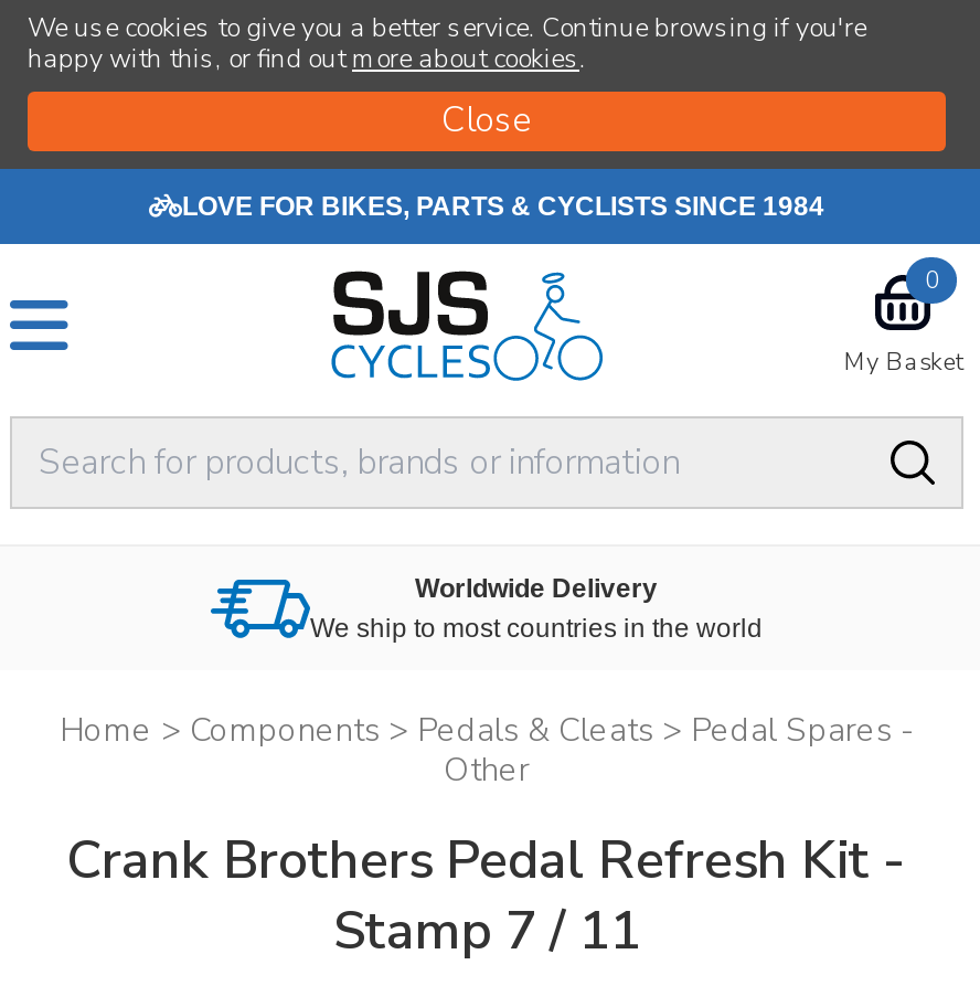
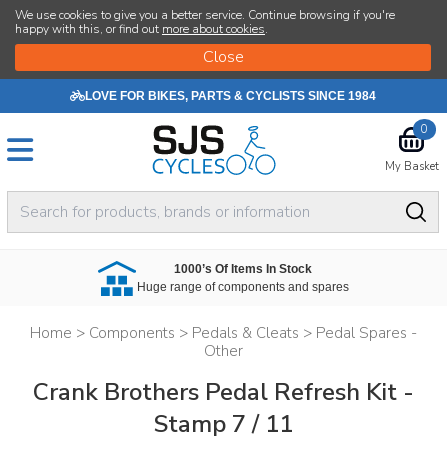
[209,571,763,648] [image] | Worldwide Delivery | We ship to most countries in the world -> [97,260,348,297] [image] | 1000’s Of Items In Stock | Huge range of components and spares

